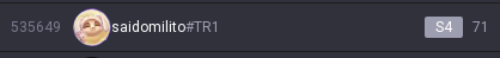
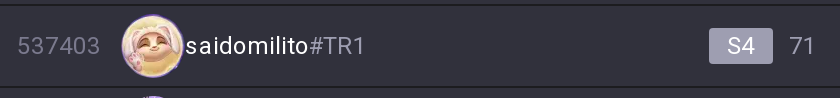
[11,19,61,36] 535649 -> [17,32,101,60] 537403

